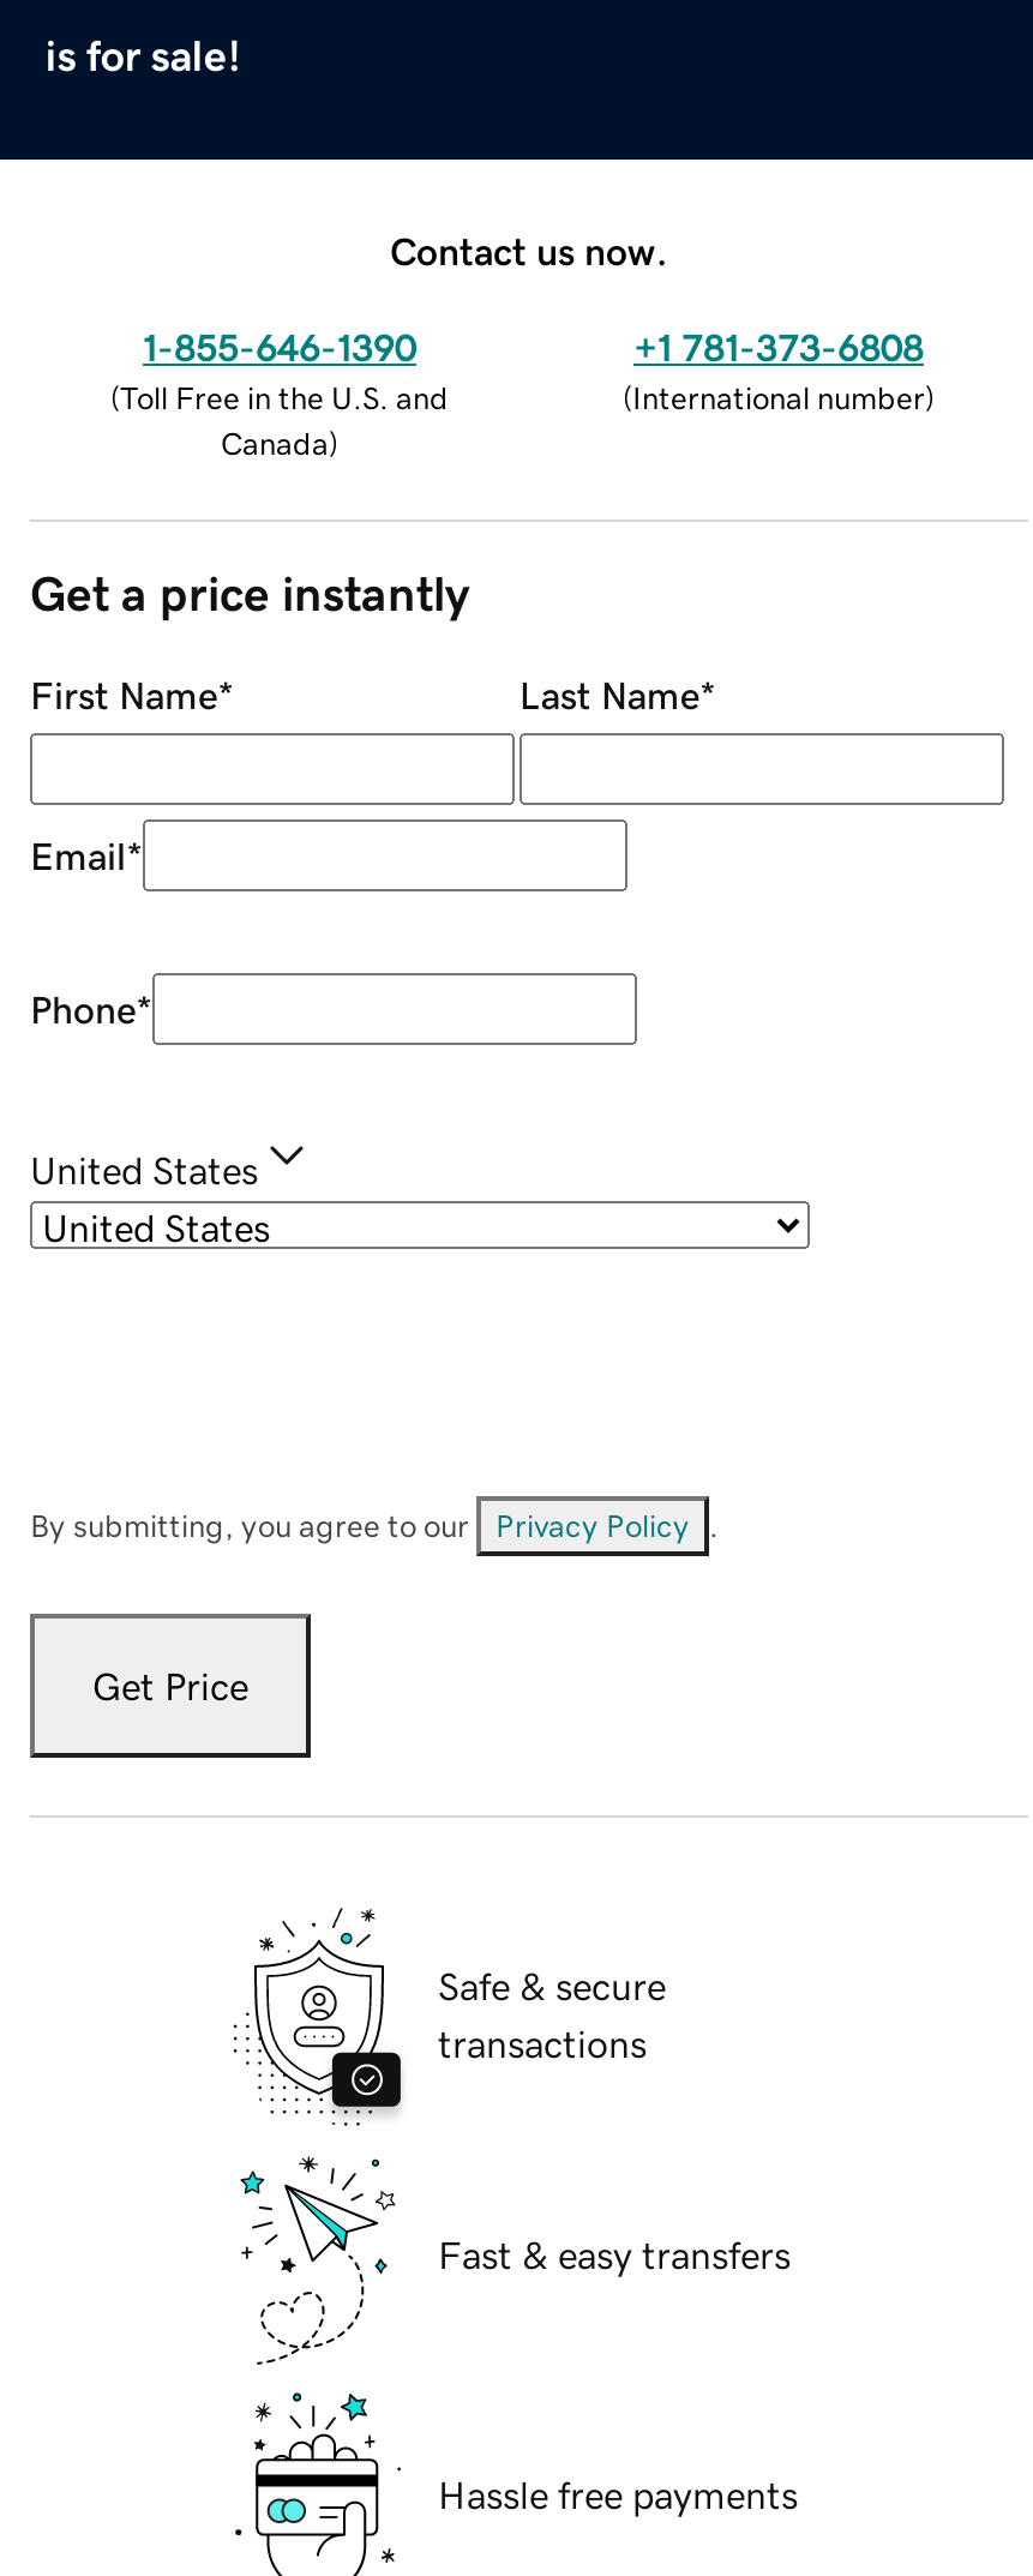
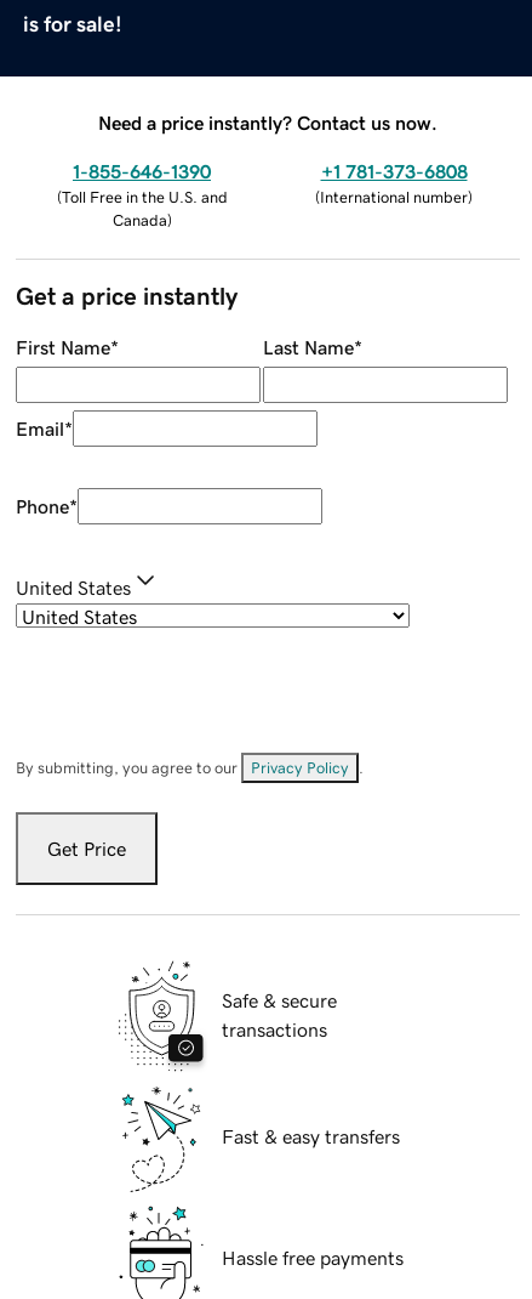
[390,231,668,269] Contact us now. -> [98,112,437,132] Need a price instantly? Contact us now.

